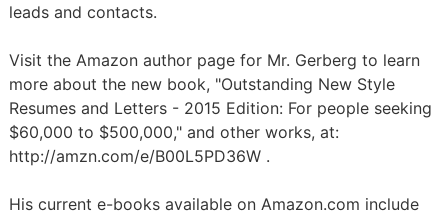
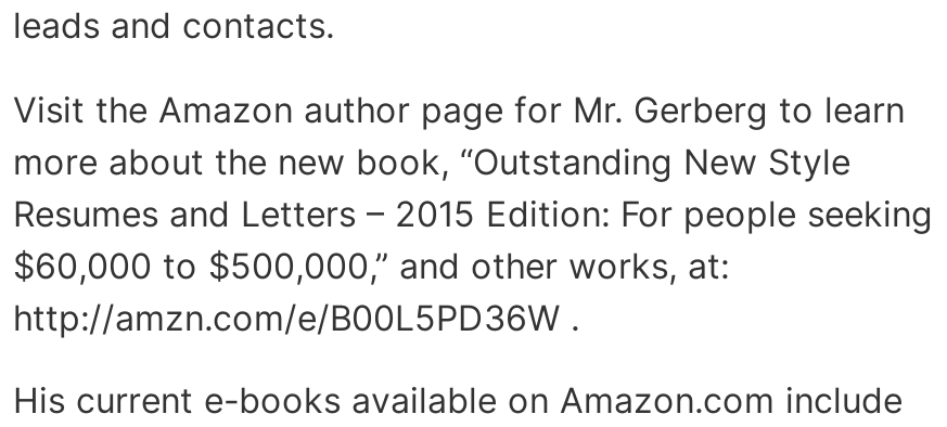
[9,74,395,94] more about the new book, "Outstanding New Style -> [13,139,850,183] more about the new book, “Outstanding New Style
[9,98,432,118] Resumes and Letters - 2015 Edition: For people seeking -> [13,191,933,235] Resumes and Letters – 2015 Edition: For people seeking
[9,122,339,142] $60,000 to $500,000," and other works, at: -> [13,243,729,287] $60,000 to $500,000,” and other works, at:

